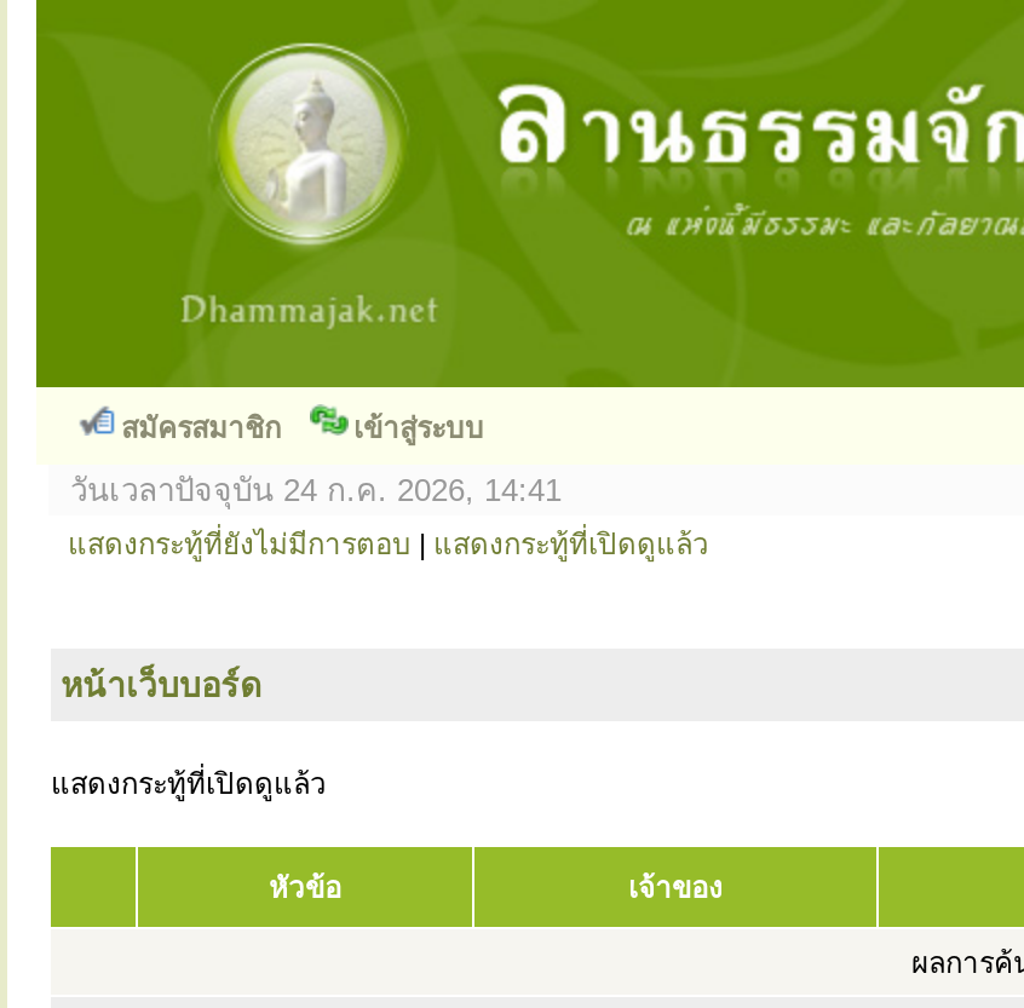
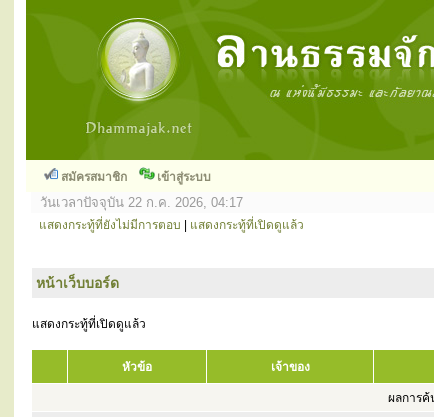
[70,472,581,508] วันเวลาปัจจุบัน 24 ก.ค. 2026, 14:41 -> [40,195,251,210] วันเวลาปัจจุบัน 22 ก.ค. 2026, 04:17

